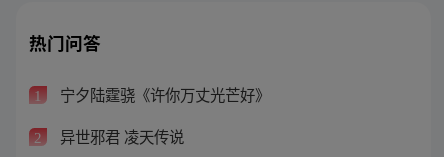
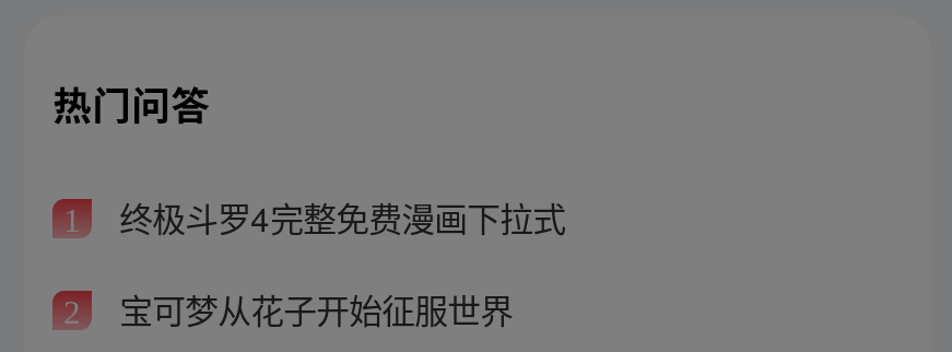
[56,83,270,105] 宁夕陆霆骁《许你万丈光芒好》 -> [111,193,565,242] 终极斗罗4完整免费漫画下拉式
[56,125,184,147] 异世邪君 凌天传说 -> [111,284,513,333] 宝可梦从花子开始征服世界

